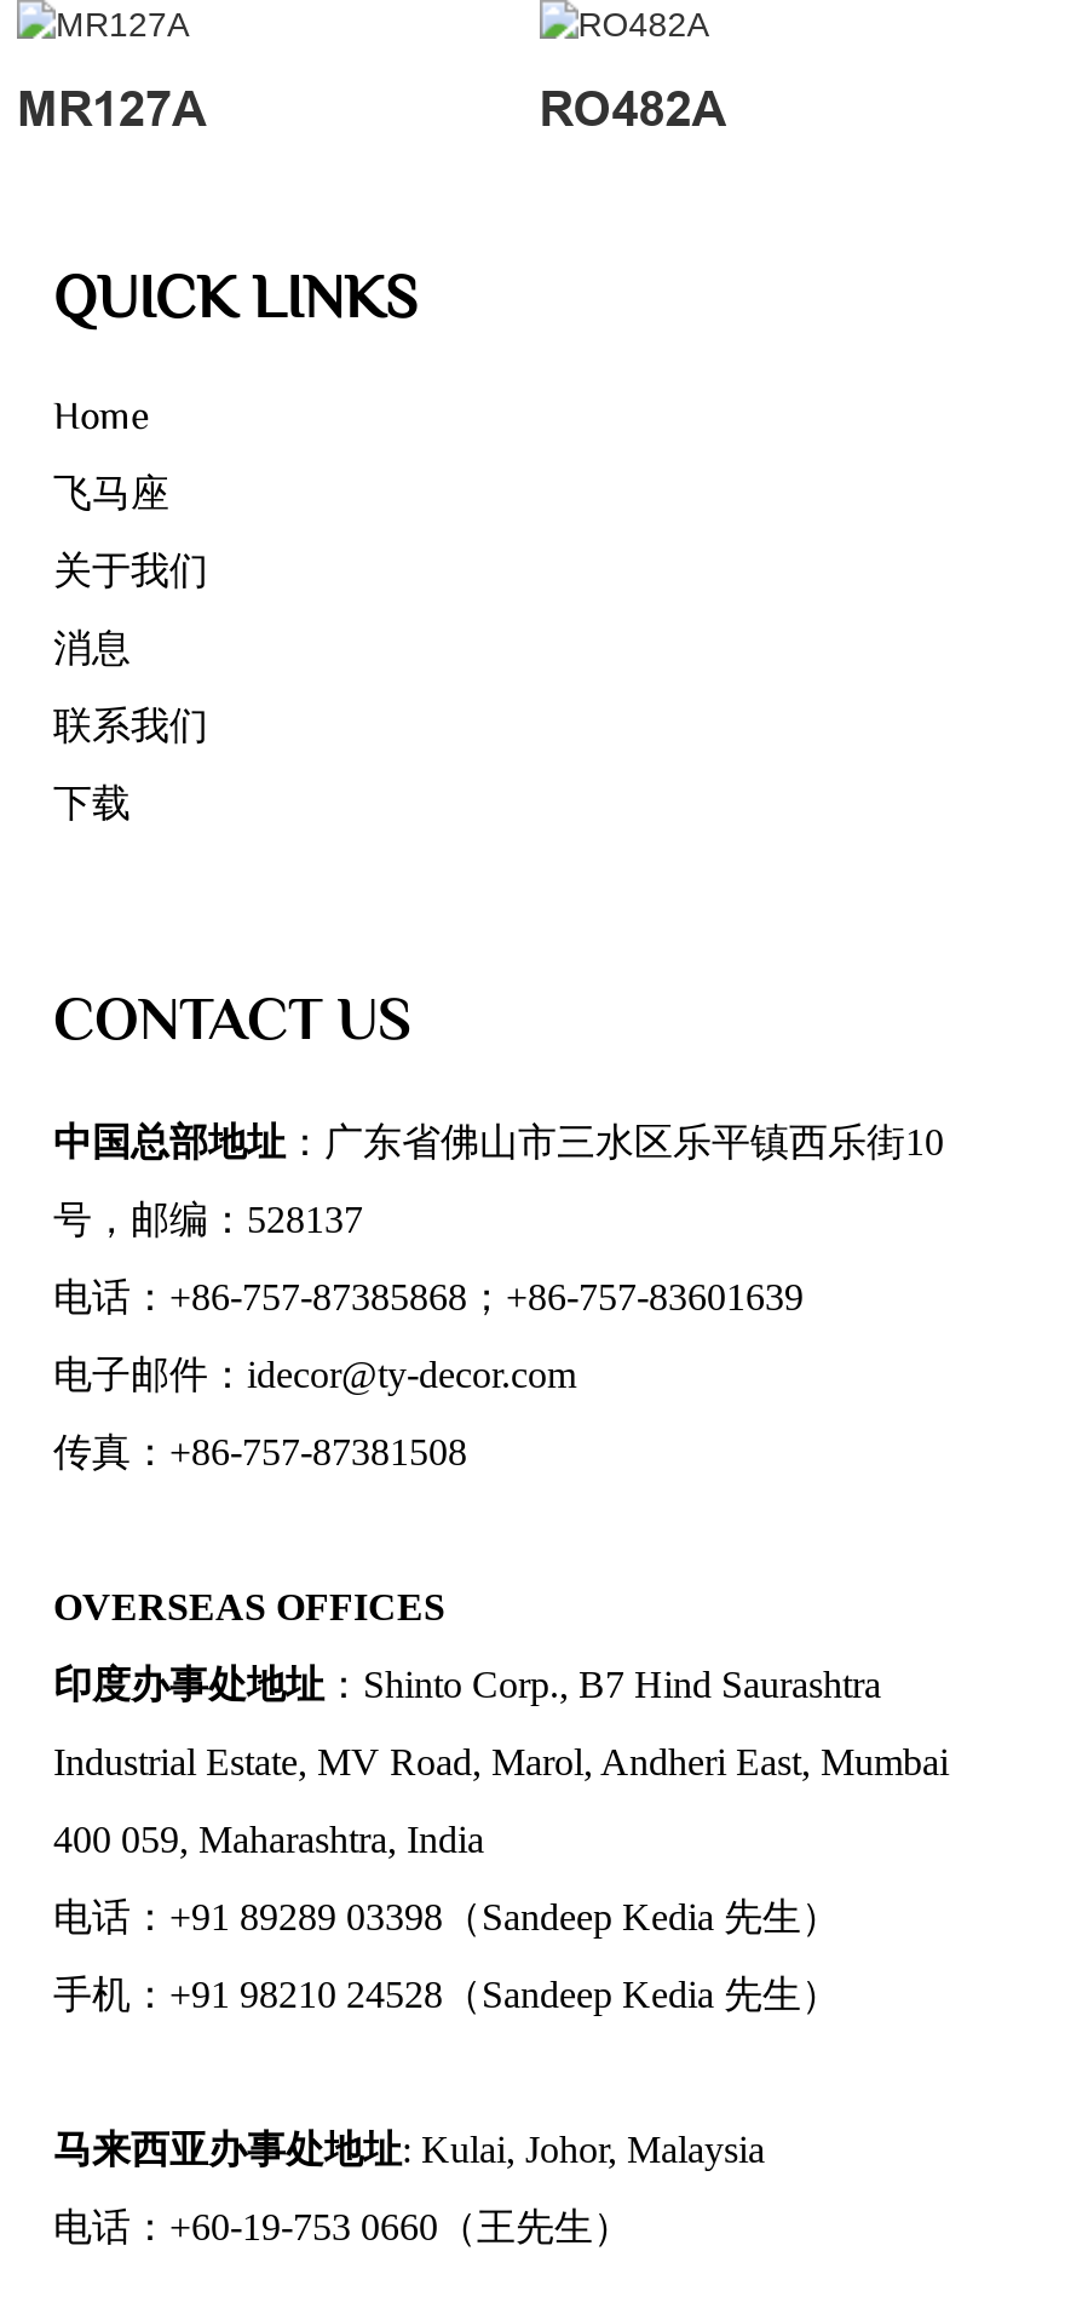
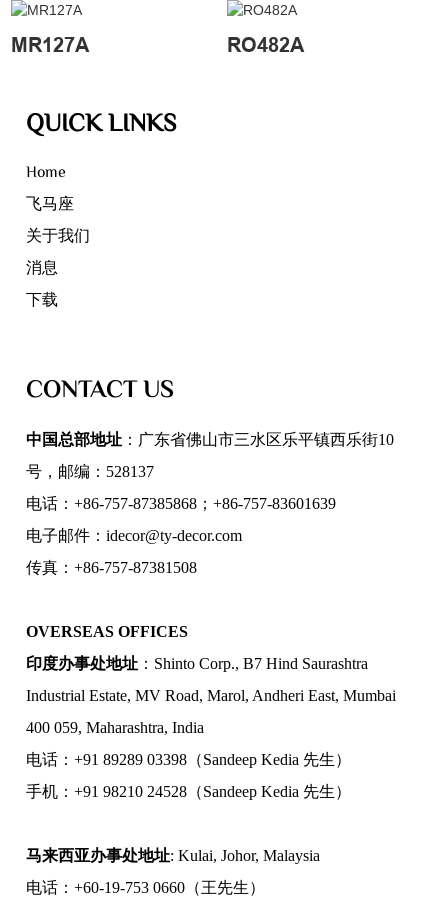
[53,701,208,761] 联系我们 -> none

